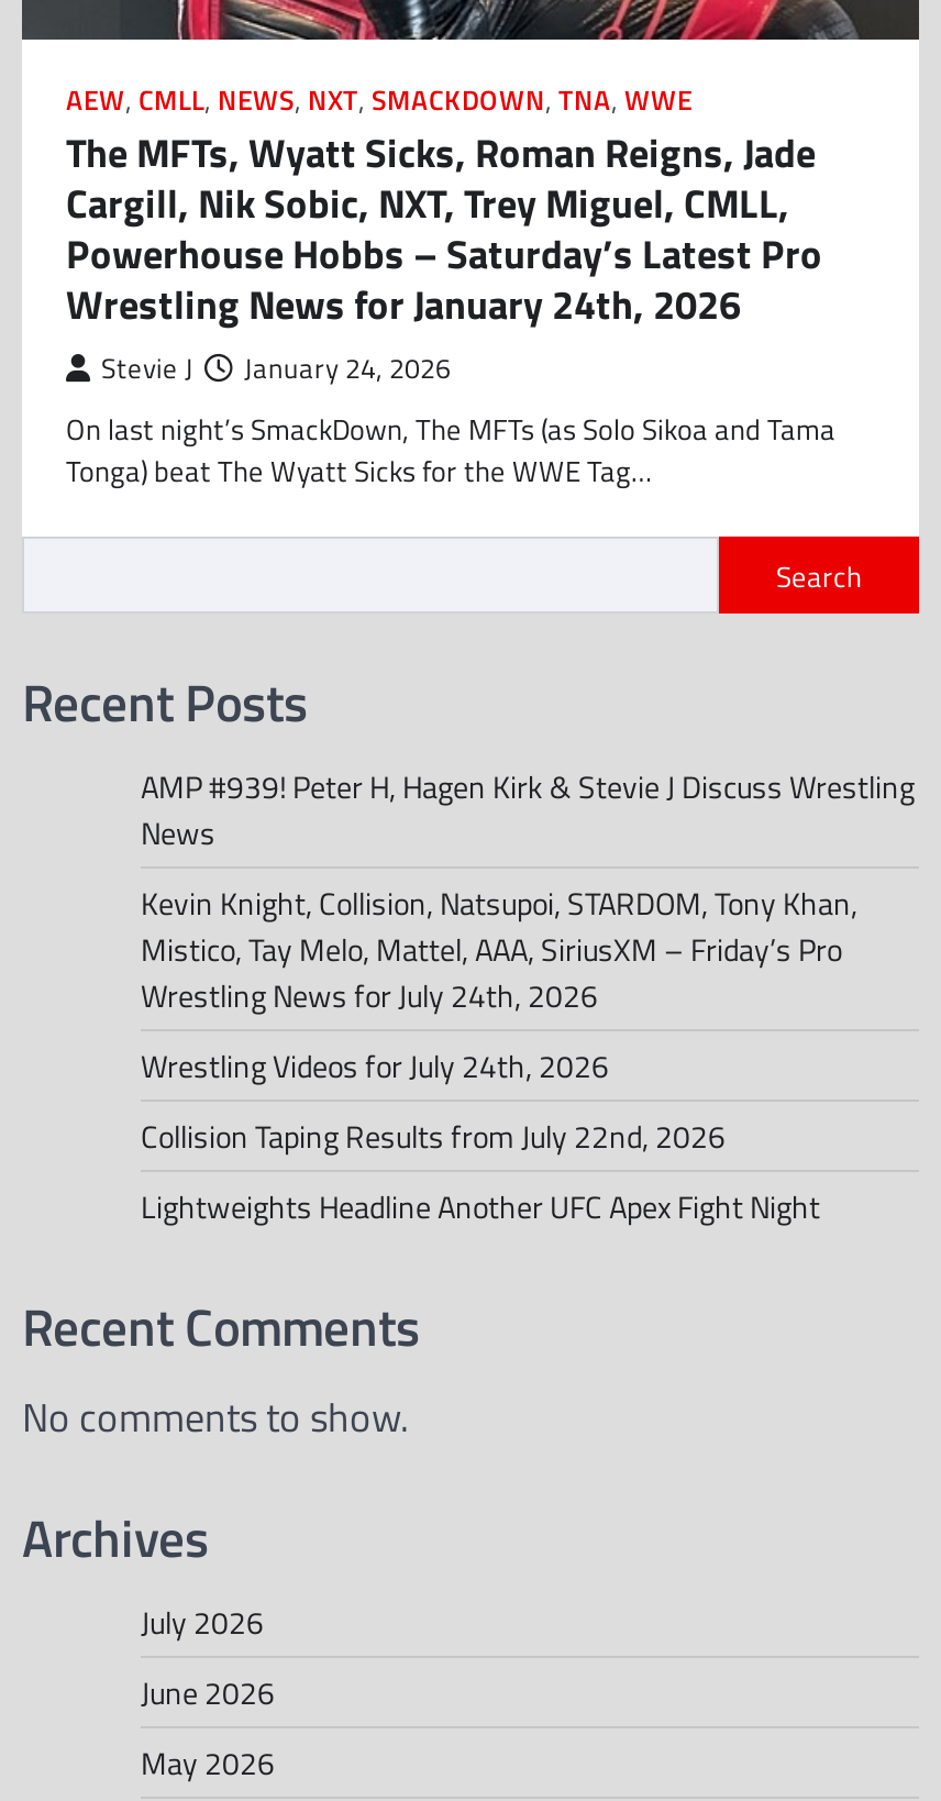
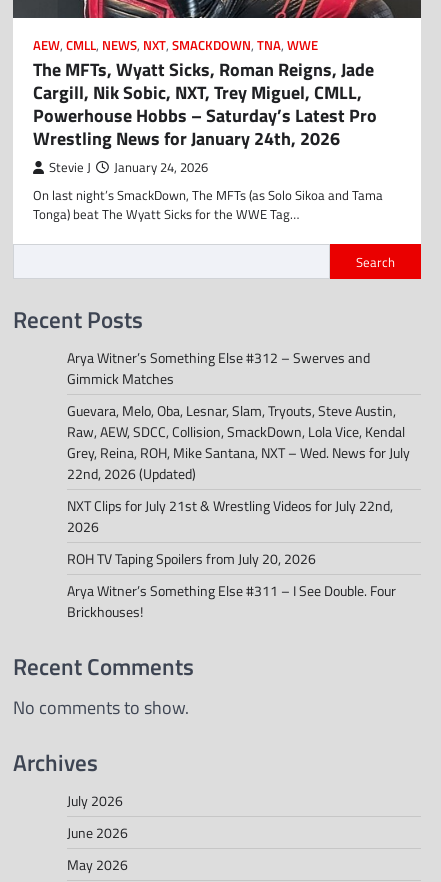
[141,764,915,856] AMP #939! Peter H, Hagen Kirk & Stevie J Discuss Wrestling | News -> [67,347,370,389] Arya Witner’s Something Else #312 – Swerves and | Gimmick Matches
[141,880,857,1019] Kevin Knight, Collision, Natsupoi, STARDOM, Tony Khan, | Mistico, Tay Melo, Mattel, AAA, SiriusXM – Friday’s Pro | Wrestling News for July 24th, 2026 -> [67,400,410,484] Guevara, Melo, Oba, Lesnar, Slam, Tryouts, Steve Austin, | Raw, AEW, SDCC, Collision, SmackDown, Lola Vice, Kendal | Grey, Reina, ROH, Mike Santana, NXT – Wed. News for July | 22nd, 2026 (Updated)
[141,1043,609,1089] Wrestling Videos for July 24th, 2026 -> [67,495,393,537] NXT Clips for July 21st & Wrestling Videos for July 22nd, | 2026
[141,1114,726,1160] Collision Taping Results from July 22nd, 2026 -> [67,548,316,569] ROH TV Taping Spoilers from July 20, 2026
[141,1184,820,1230] Lightweights Headline Another UFC Apex Fight Night -> [67,580,396,622] Arya Witner’s Something Else #311 – I See Double. Four | Brickhouses!

